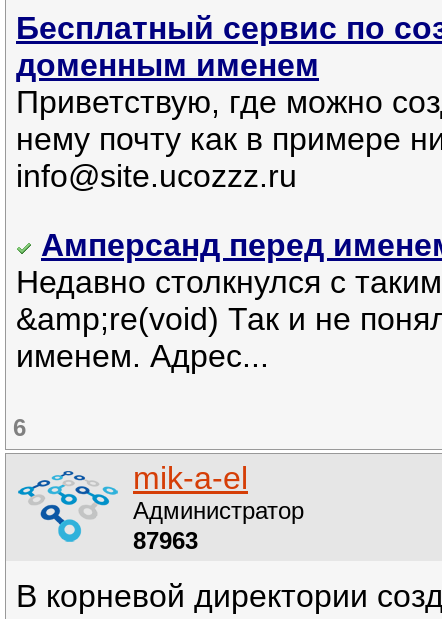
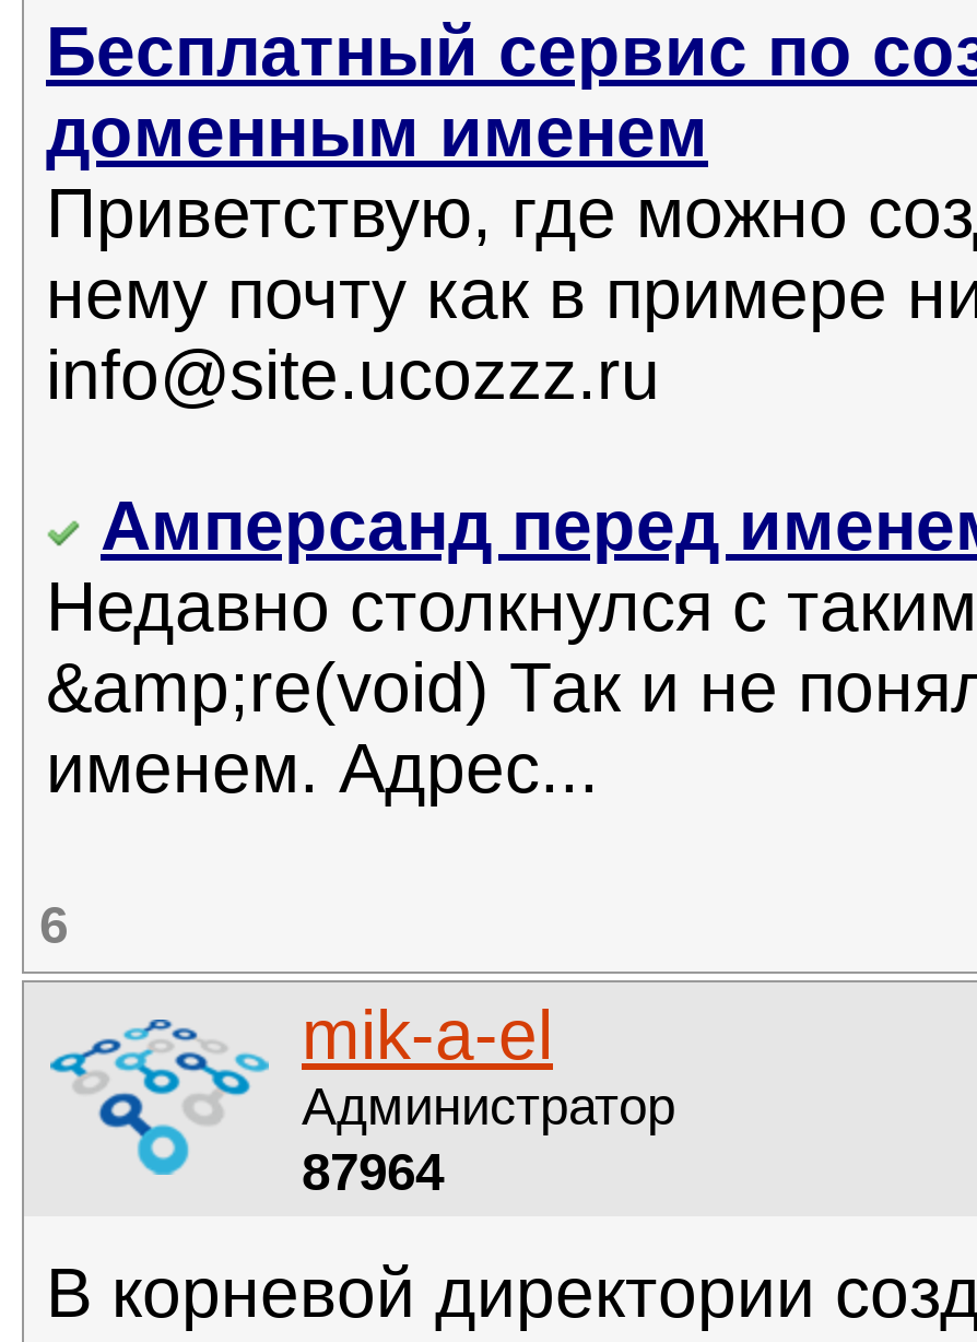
[133,527,198,554] 87963 -> [302,1142,444,1201] 87964

